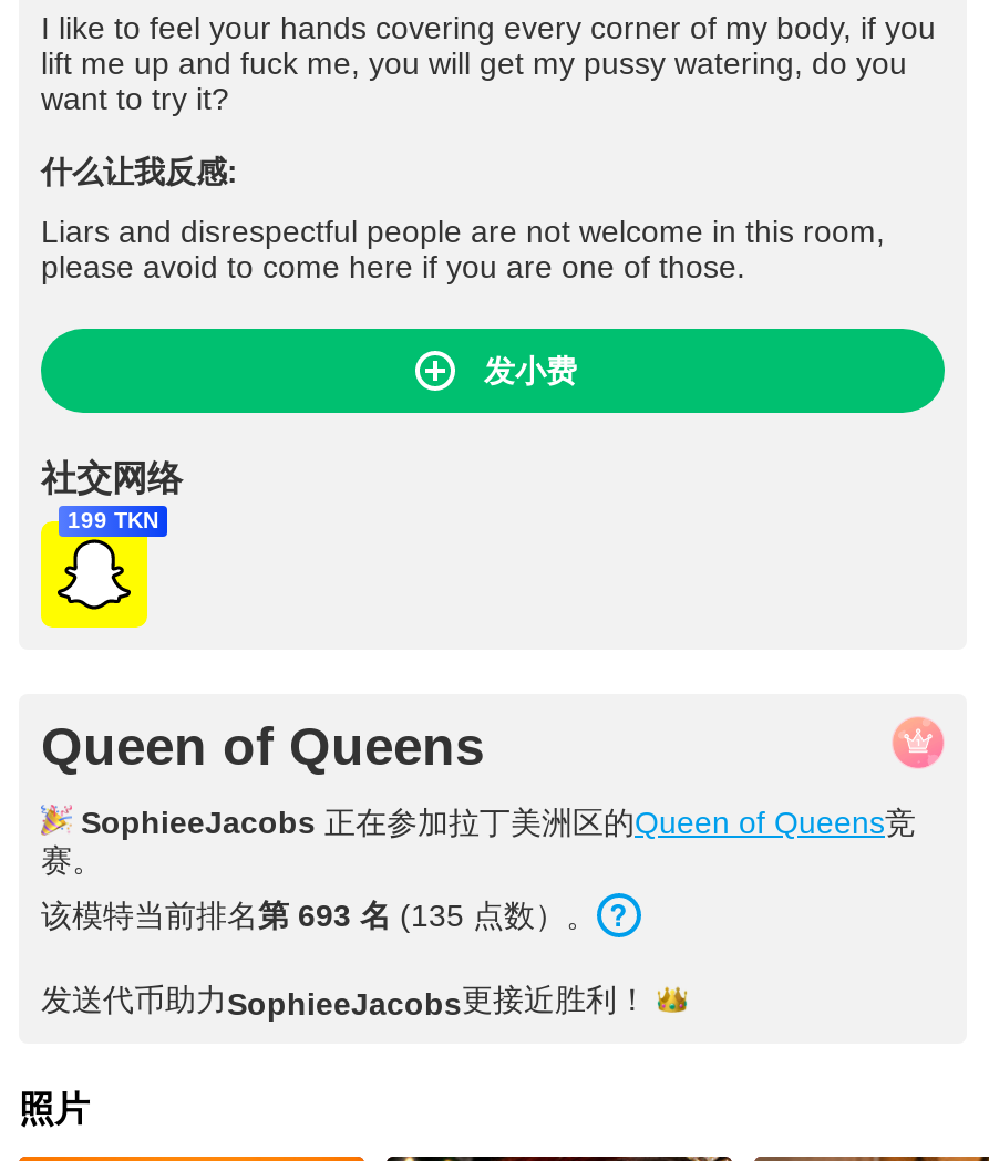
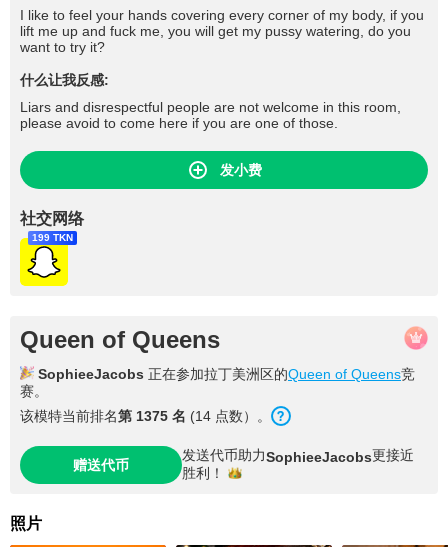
[41,898,597,933] 该模特当前排名第 693 名(135 点数）。 -> [20,408,271,424] 该模特当前排名第 1375 名(14 点数）。
[41,982,648,1022] 发送代币助力SophieeJacobs更接近胜利！ -> [73,447,414,481] 赠送代币 | 发送代币助力SophieeJacobs更接近 | 胜利！

